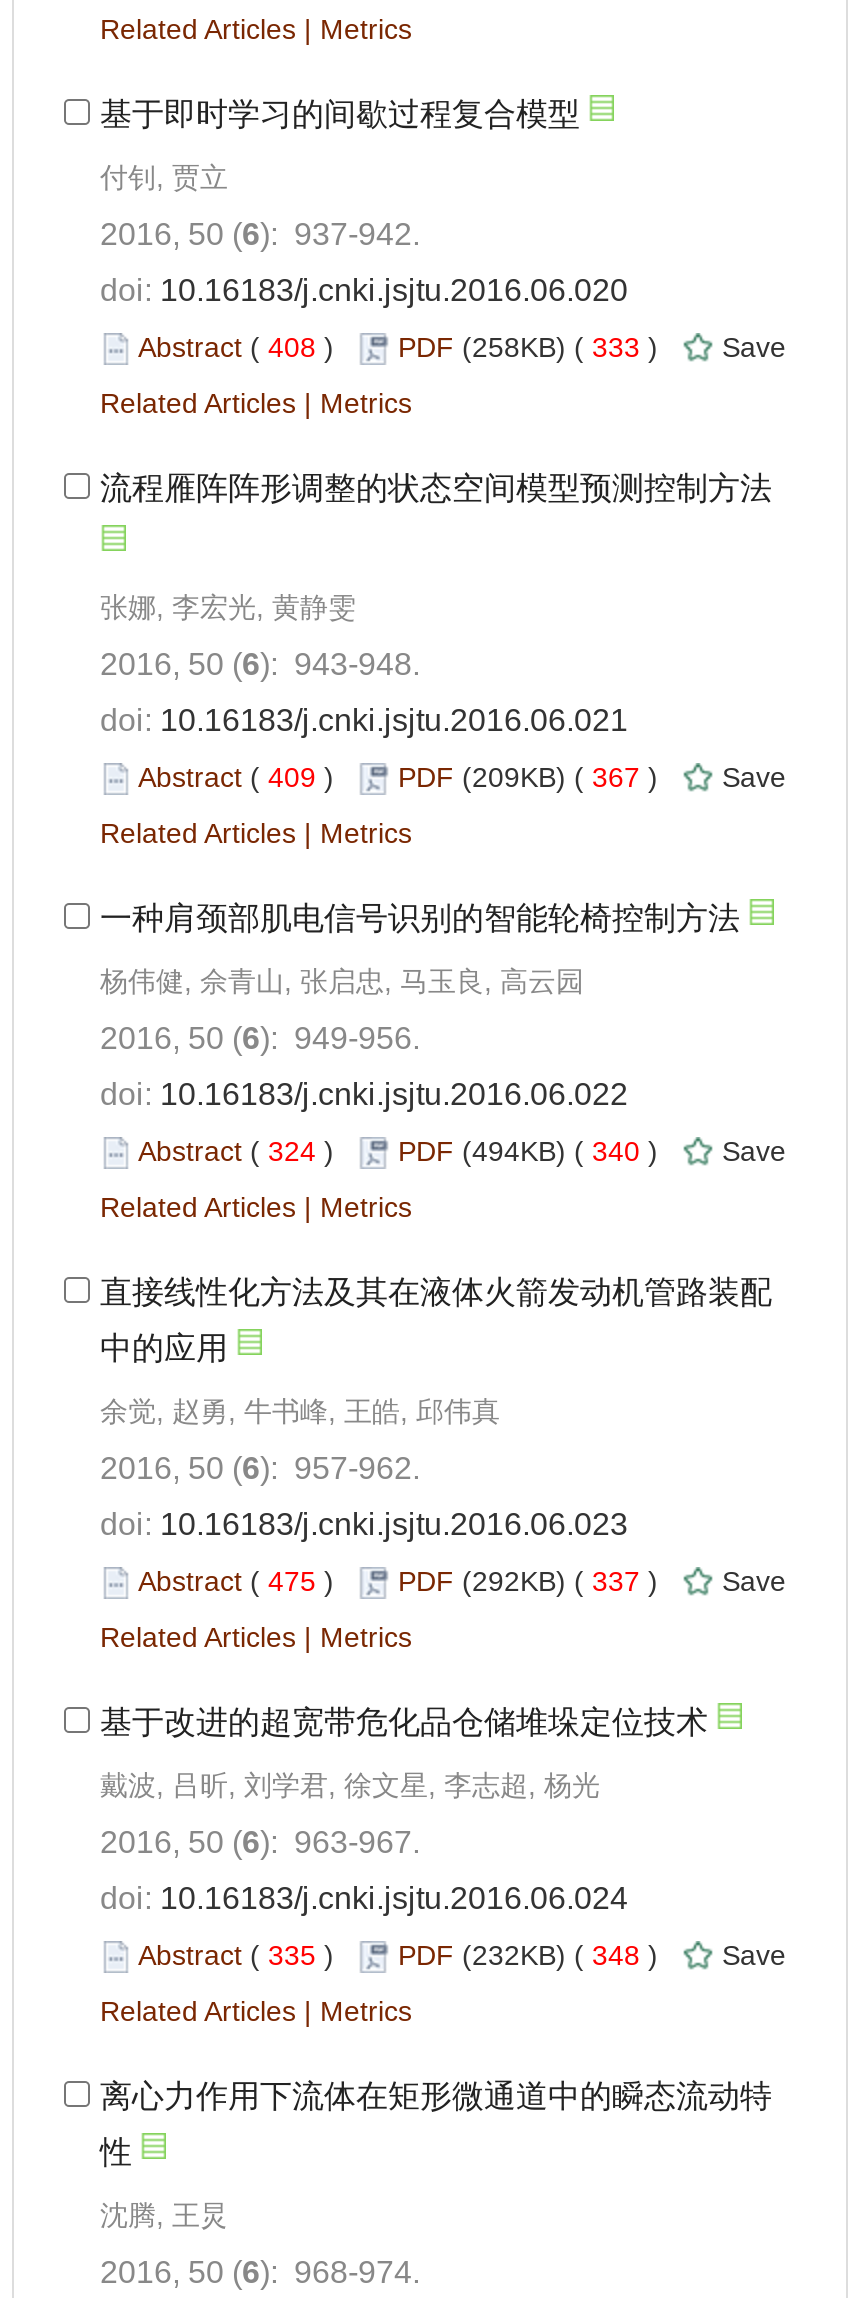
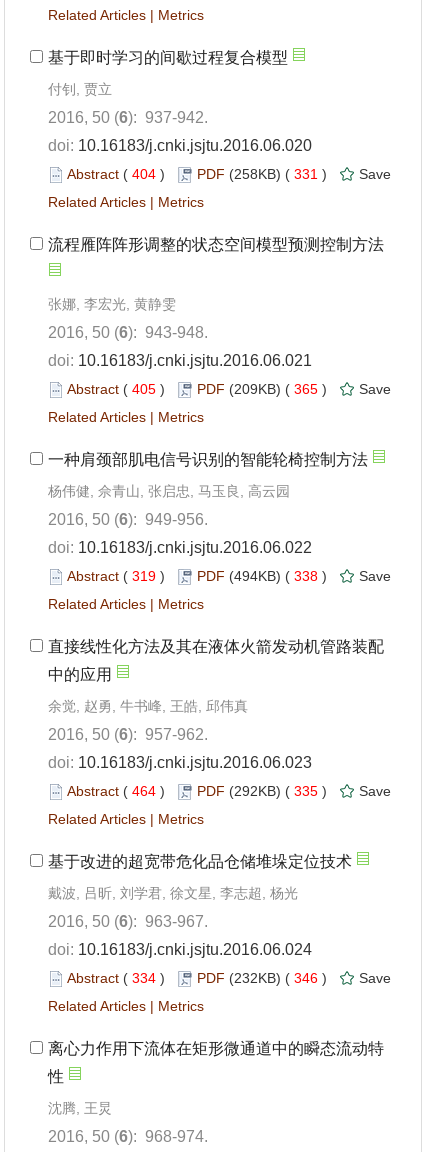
[138,331,358,363] Abstract (408) -> [67,166,177,182] Abstract (404)
[398,331,682,363] PDF (258KB) (333) -> [197,166,339,182] PDF (258KB) (331)
[138,761,358,793] Abstract (409) -> [67,381,177,397] Abstract (405)
[398,761,682,793] PDF (209KB) (367) -> [197,381,339,397] PDF (209KB) (365)
[138,1135,358,1167] Abstract (324) -> [67,568,177,584] Abstract (319)
[398,1135,682,1167] PDF (494KB) (340) -> [197,568,339,584] PDF (494KB) (338)
[138,1565,358,1597] Abstract (475) -> [67,783,177,799] Abstract (464)
[398,1565,682,1597] PDF (292KB) (337) -> [197,783,339,799] PDF (292KB) (335)
[138,1939,358,1971] Abstract (335) -> [67,970,177,986] Abstract (334)
[398,1939,682,1971] PDF (232KB) (348) -> [197,970,339,986] PDF (232KB) (346)

